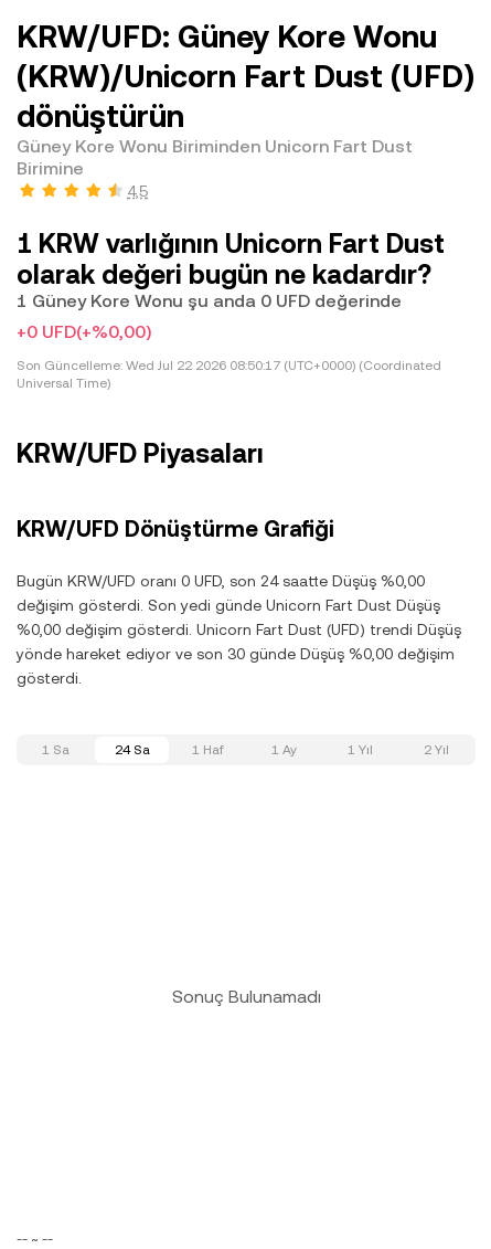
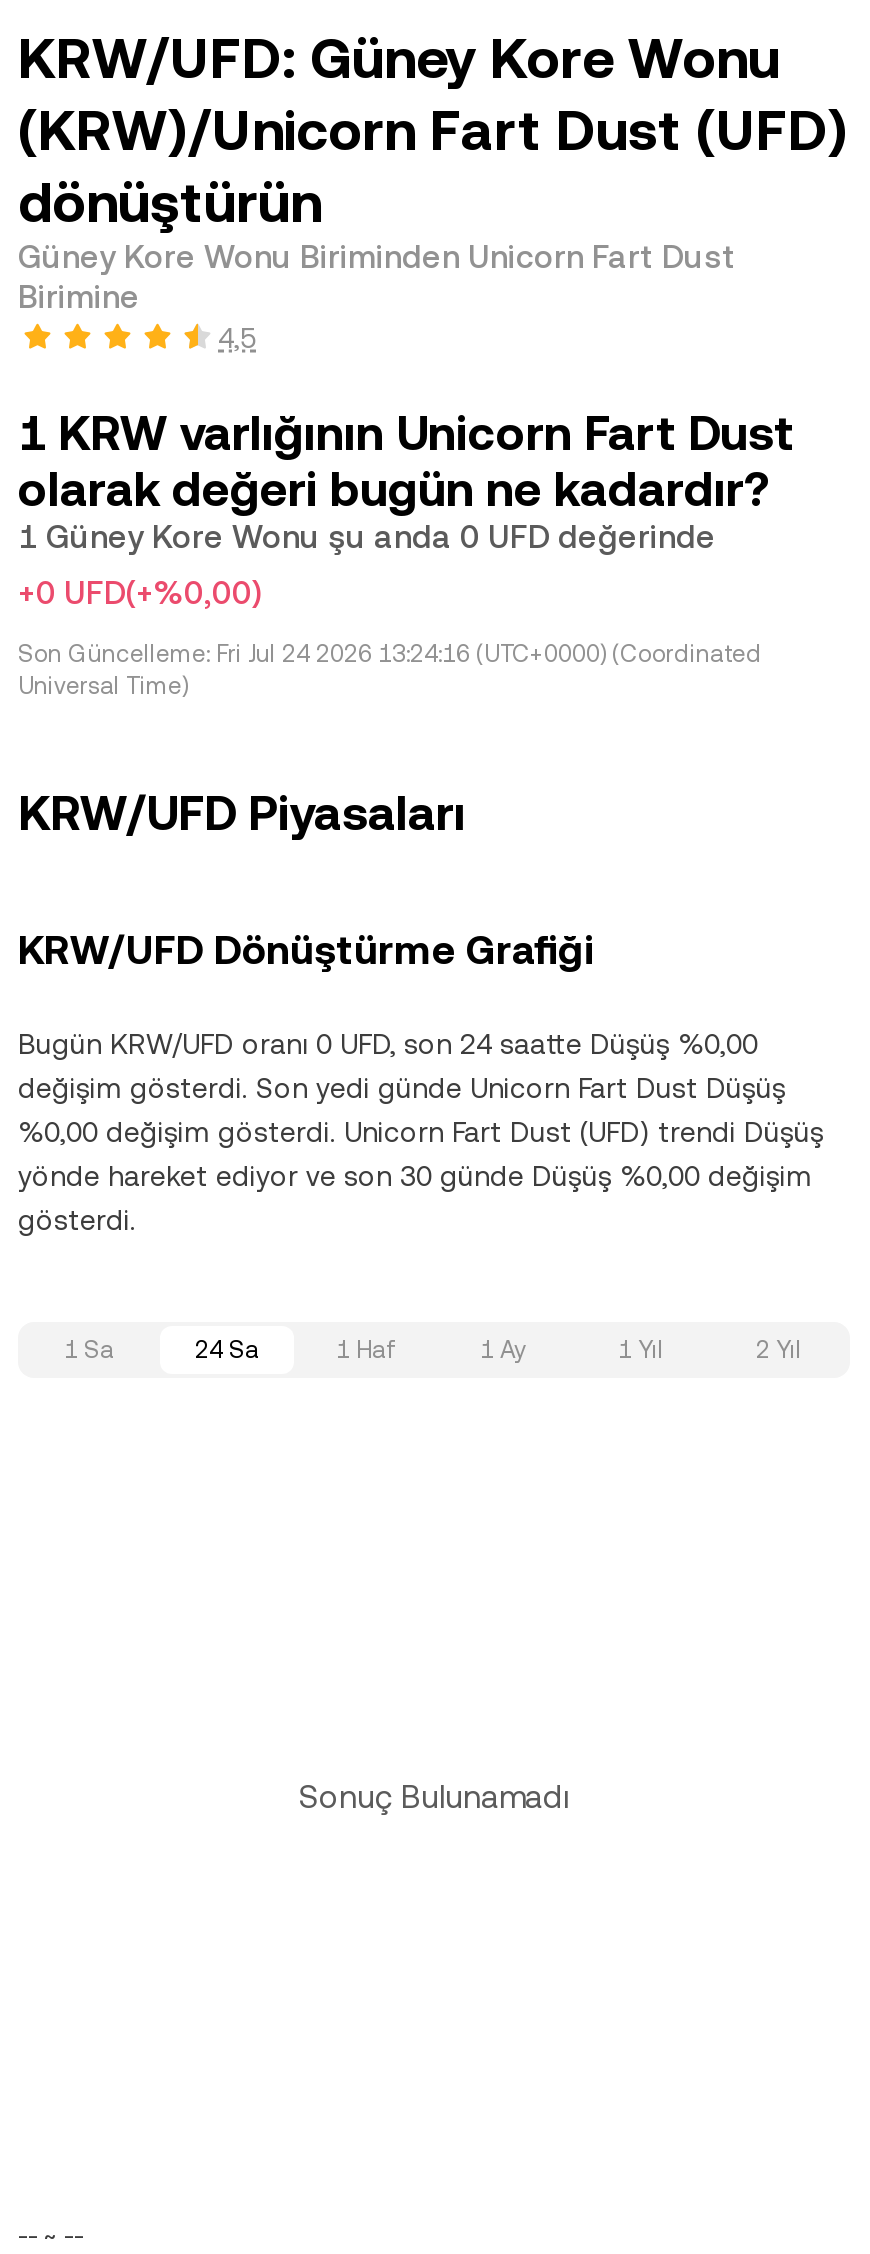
[17,358,441,373] Son Güncelleme: Wed Jul 22 2026 08:50:17 (UTC+0000) (Coordinated -> [18,640,762,668] Son Güncelleme: Fri Jul 24 2026 13:24:16 (UTC+0000) (Coordinated

